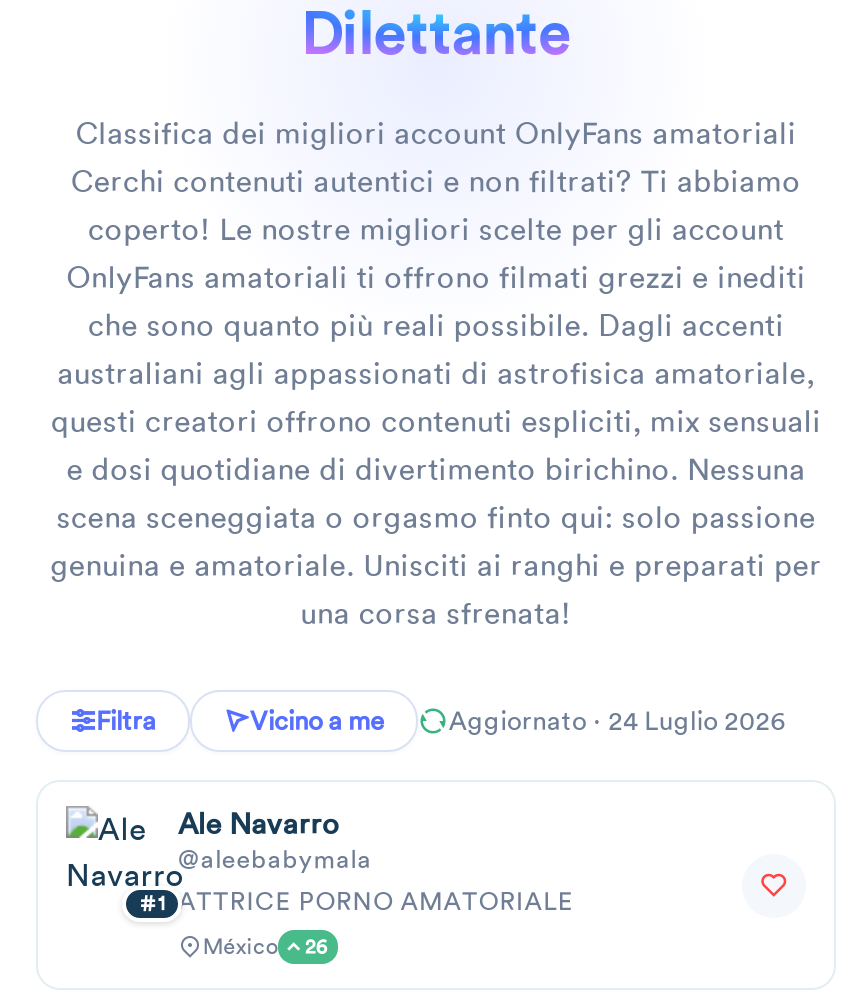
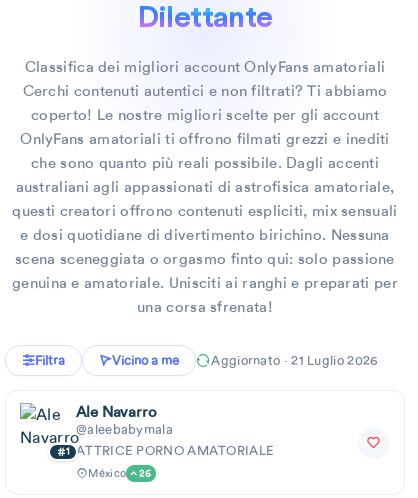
[449,706,787,736] Aggiornato · 24 Luglio 2026 -> [211,353,378,368] Aggiornato · 21 Luglio 2026

